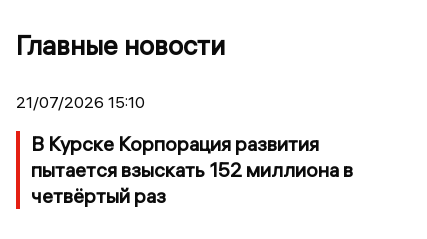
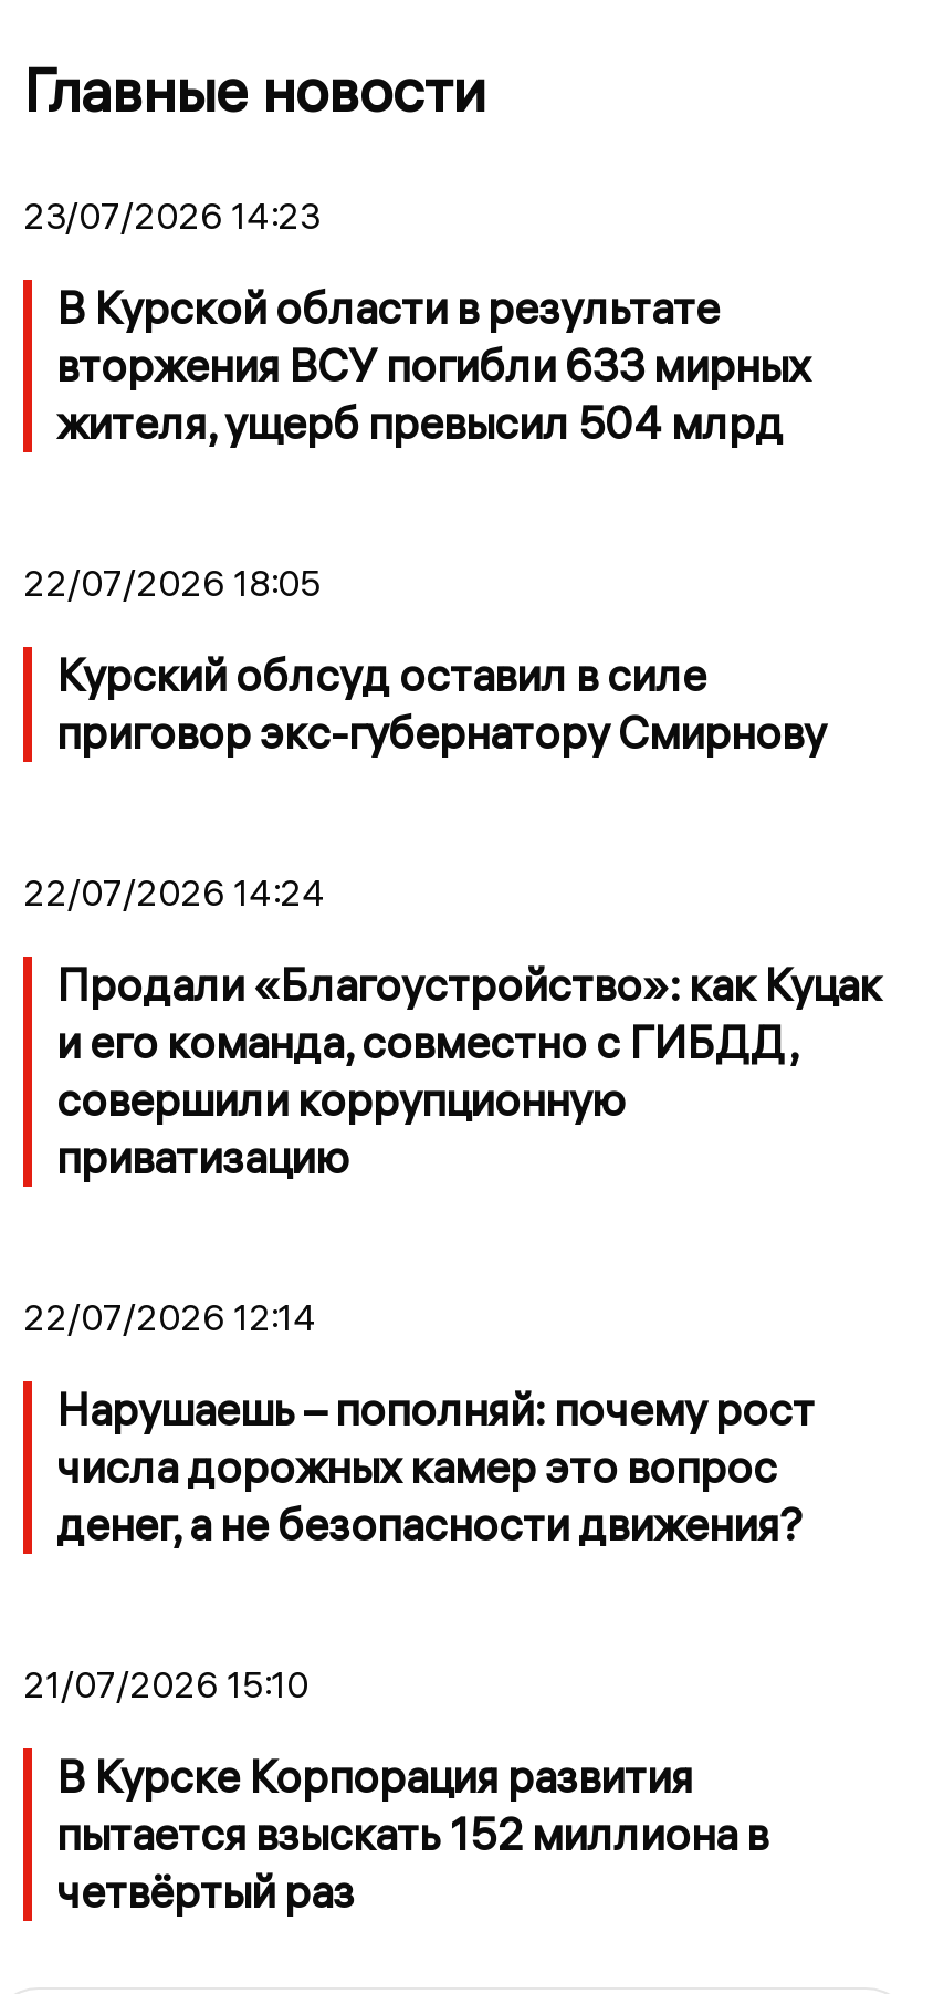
none -> [23,193,881,1551] 23/07/2026 14:23 | В Курской области в результате | вторжения ВСУ погибли 633 мирных | жителя, ущерб превысил 504 млрд | 22/07/2026 18:05 | Курский облсуд оставил в силе | приговор экс-губернатору Смирнову | 22/07/2026 14:24 | Продали «Благоустройство»: как Куцак | и его команда, совместно с ГИБДД, | совершили коррупционную | приватизацию | 22/07/2026 12:14 | Нарушаешь – пополняй: почему рост | числа дорожных камер это вопрос | денег, а не безопасности движения?

